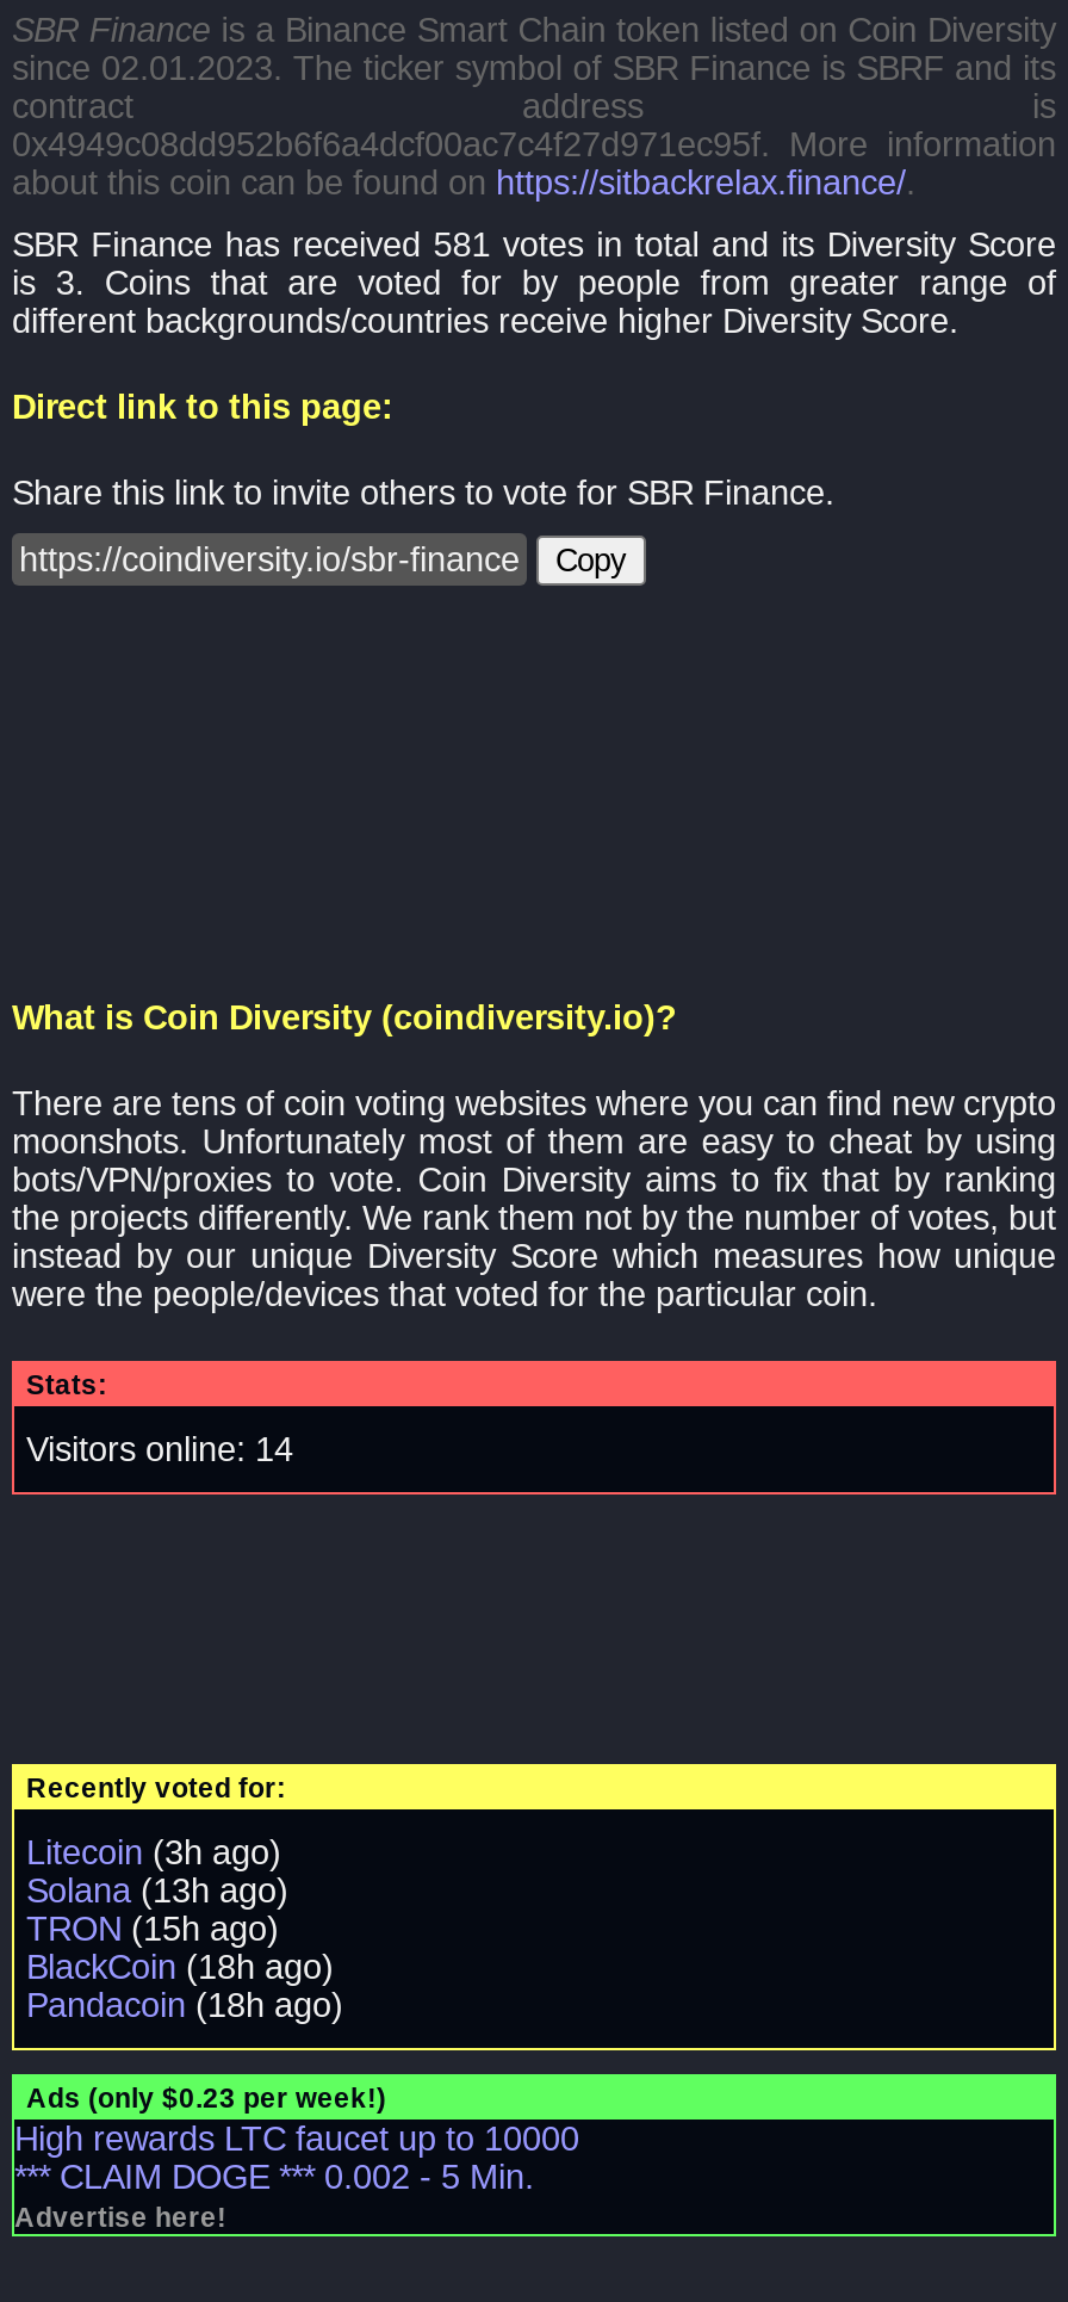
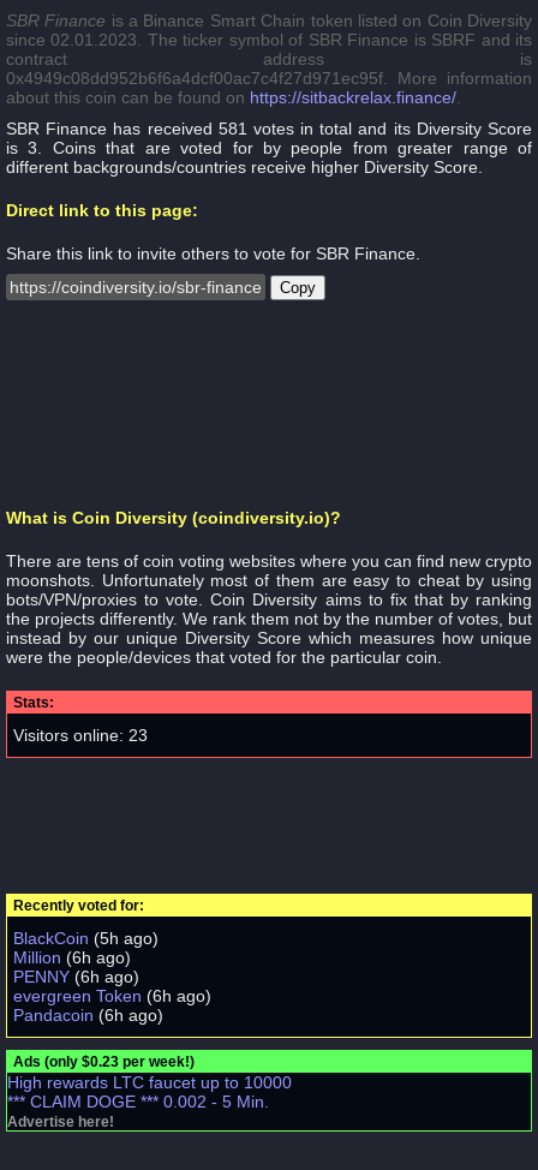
[26,1430,293,1468] Visitors online: 14 -> [13,726,148,745] Visitors online: 23
[26,1833,343,2024] Litecoin (3h ago) | Solana (13h ago) | TRON (15h ago) | BlackCoin (18h ago) | Pandacoin (18h ago) -> [13,929,211,1025] BlackCoin (5h ago) | Million (6h ago) | PENNY (6h ago) | evergreen Token (6h ago) | Pandacoin (6h ago)

